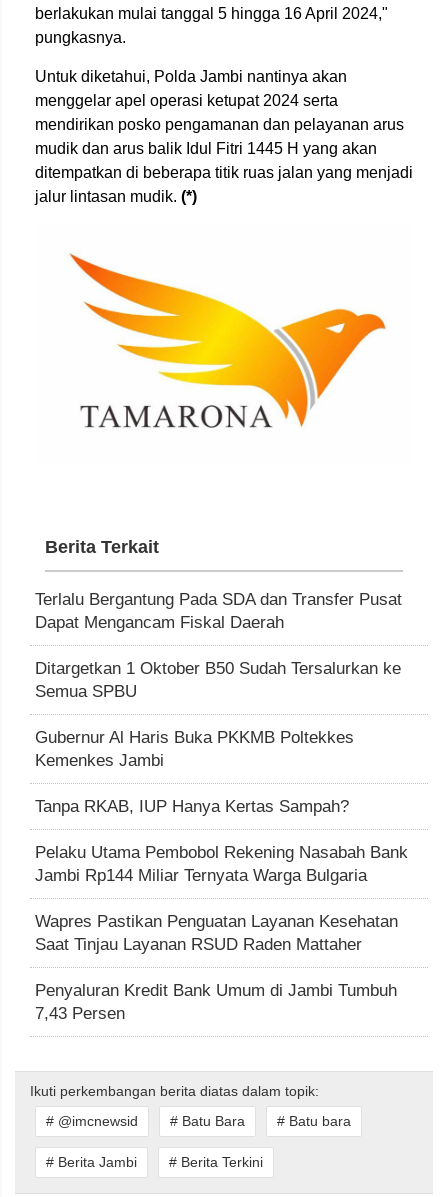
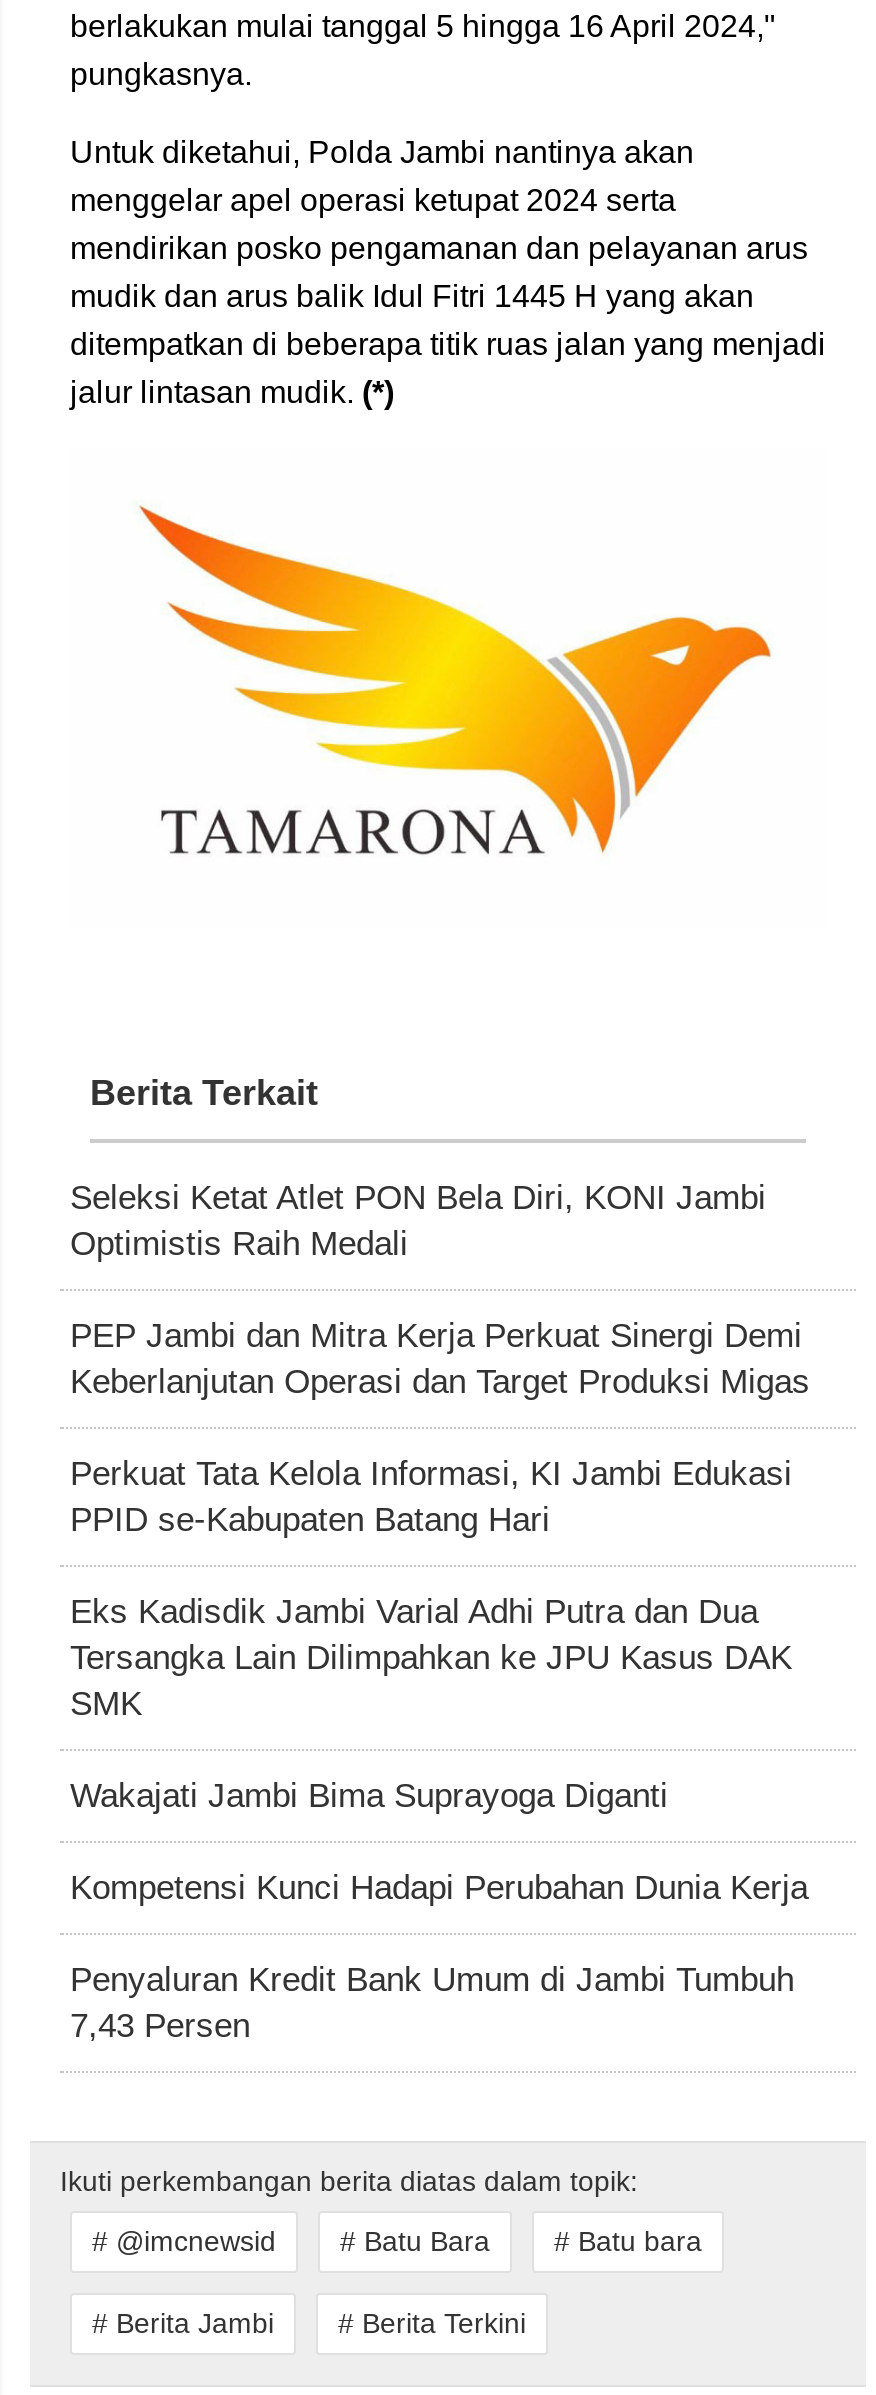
[35,590,402,632] Terlalu Bergantung Pada SDA dan Transfer Pusat | Dapat Mengancam Fiskal Daerah -> [70,1179,766,1263] Seleksi Ketat Atlet PON Bela Diri, KONI Jambi | Optimistis Raih Medali
[35,659,401,701] Ditargetkan 1 Oktober B50 Sudah Tersalurkan ke | Semua SPBU -> [70,1317,810,1401] PEP Jambi dan Mitra Kerja Perkuat Sinergi Demi | Keberlanjutan Operasi dan Target Produksi Migas
[35,728,354,770] Gubernur Al Haris Buka PKKMB Poltekkes | Kemenkes Jambi -> [70,1455,792,1539] Perkuat Tata Kelola Informasi, KI Jambi Edukasi | PPID se-Kabupaten Batang Hari
[35,797,349,816] Tanpa RKAB, IUP Hanya Kertas Sampah? -> [70,1593,792,1723] Eks Kadisdik Jambi Varial Adhi Putra dan Dua | Tersangka Lain Dilimpahkan ke JPU Kasus DAK | SMK
[35,843,408,885] Pelaku Utama Pembobol Rekening Nasabah Bank | Jambi Rp144 Miliar Ternyata Warga Bulgaria -> [70,1777,668,1815] Wakajati Jambi Bima Suprayoga Diganti
[35,912,398,954] Wapres Pastikan Penguatan Layanan Kesehatan | Saat Tinjau Layanan RSUD Raden Mattaher -> [70,1869,808,1907] Kompetensi Kunci Hadapi Perubahan Dunia Kerja

